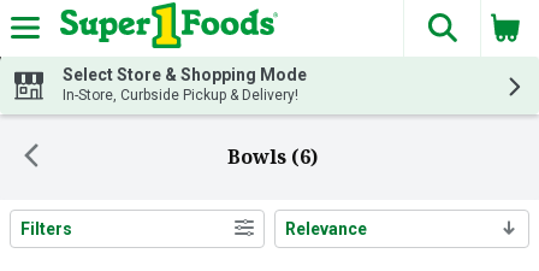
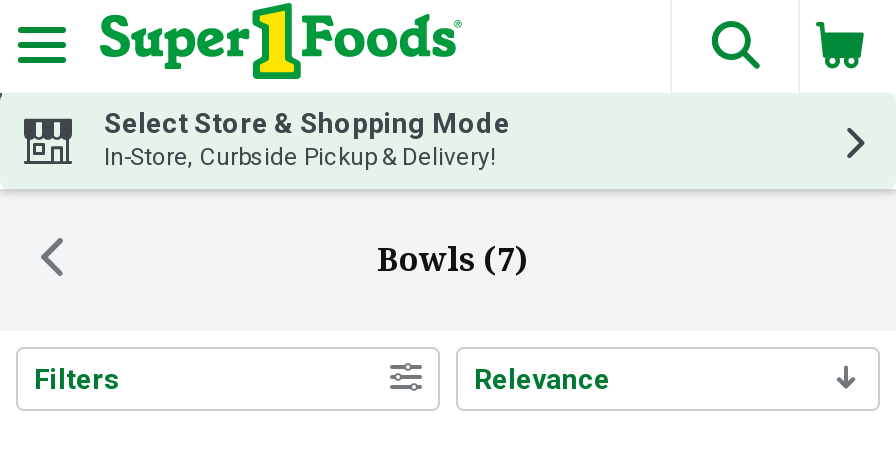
[227,143,317,170] Bowls (6) -> [377,237,527,281] Bowls (7)

